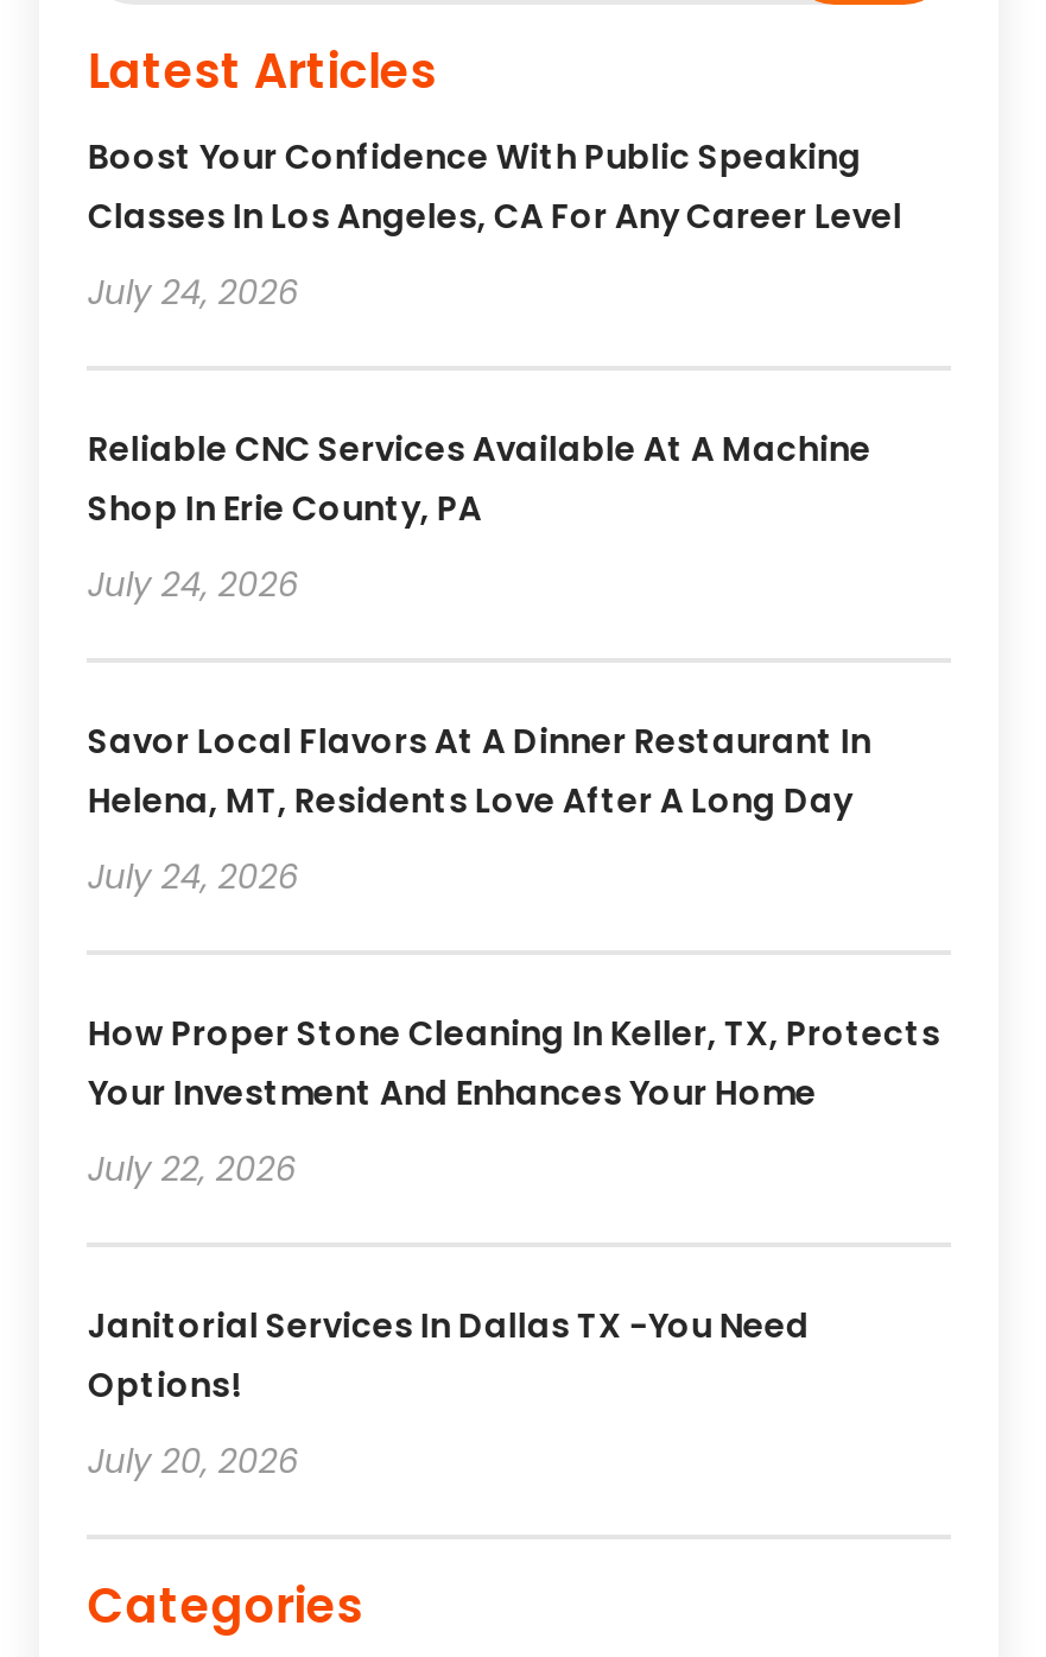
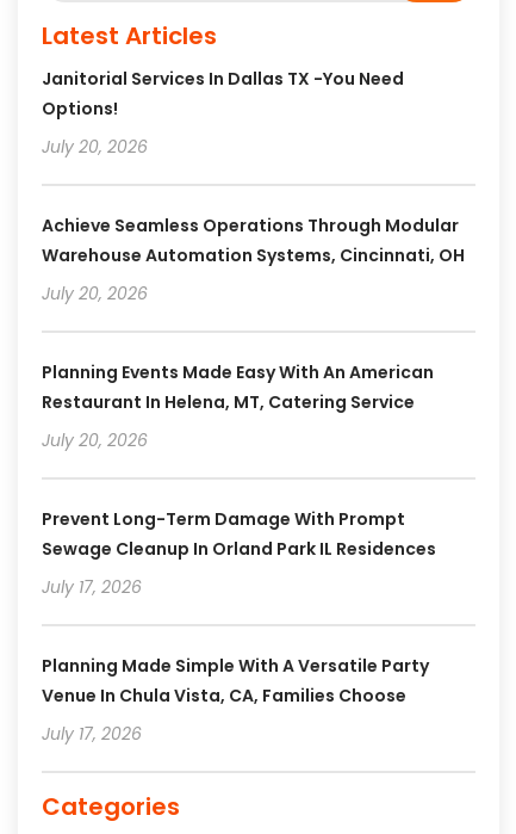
[88,133,940,1193] Boost Your Confidence With Public Speaking | Classes In Los Angeles, CA For Any Career Level | July 24, 2026 | Reliable CNC Services Available At A Machine | Shop In Erie County, PA | July 24, 2026 | Savor Local Flavors At A Dinner Restaurant In | Helena, MT, Residents Love After A Long Day | July 24, 2026 | How Proper Stone Cleaning In Keller, TX, Protects | Your Investment And Enhances Your Home | July 22, 2026 -> none
moved [88,1302,809,1485] -> [42,67,404,159]: Janitorial Services In Dallas TX -You Need | Options! | July 20, 2026
none -> [42,214,465,746] Achieve Seamless Operations Through Modular | Warehouse Automation Systems, Cincinnati, OH | July 20, 2026 | Planning Events Made Easy With An American | Restaurant In Helena, MT, Catering Service | July 20, 2026 | Prevent Long-Term Damage With Prompt | Sewage Cleanup In Orland Park IL Residences | July 17, 2026 | Planning Made Simple With A Versatile Party | Venue In Chula Vista, CA, Families Choose | July 17, 2026

